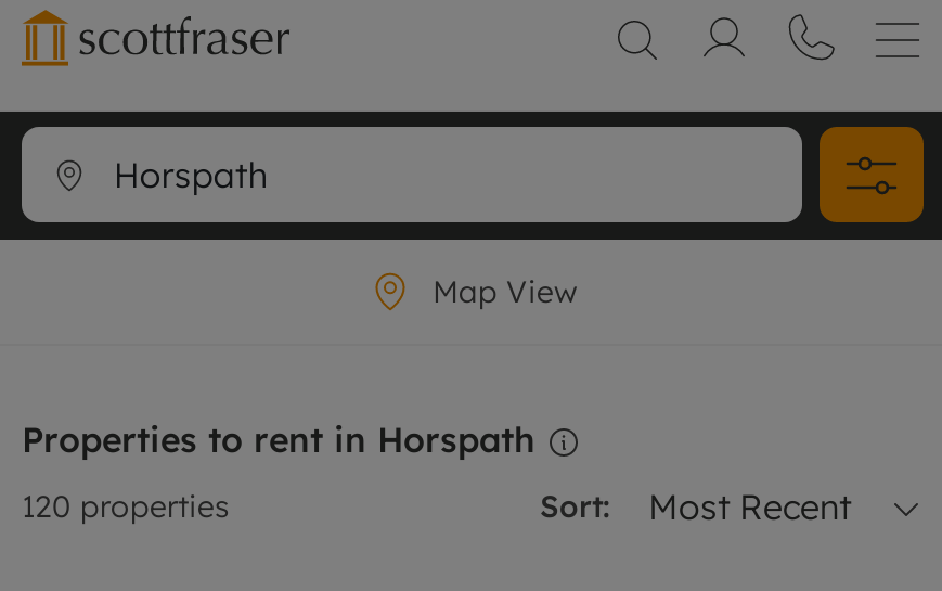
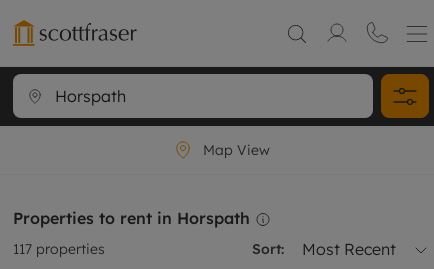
[22,487,230,526] 120 properties -> [13,240,105,258] 117 properties

